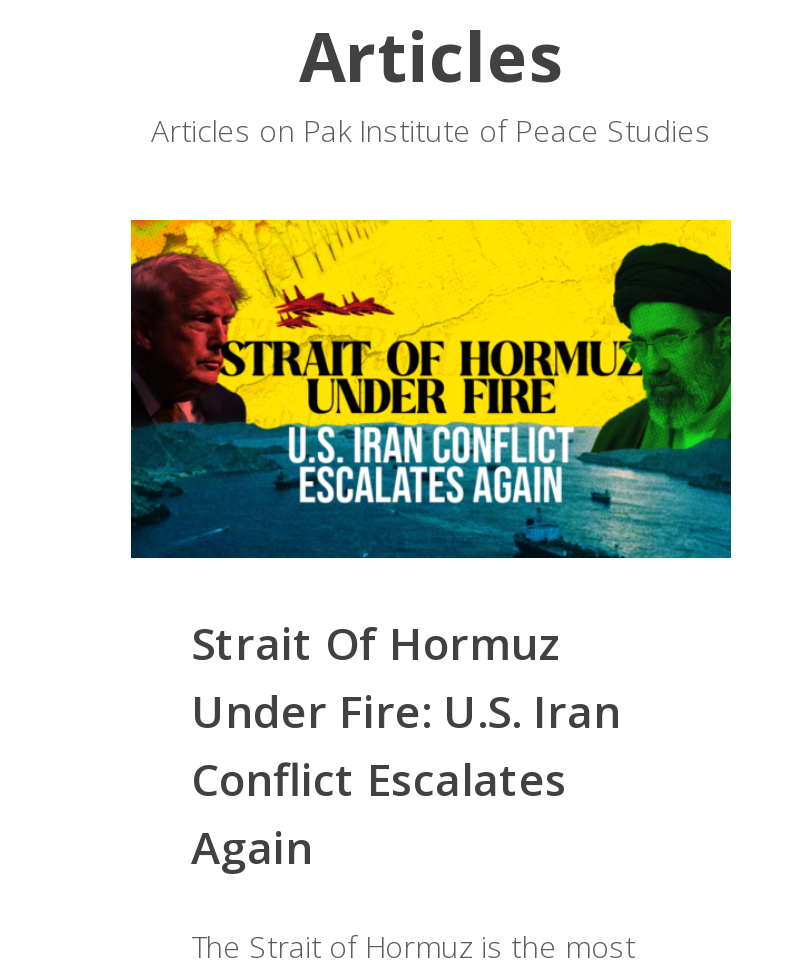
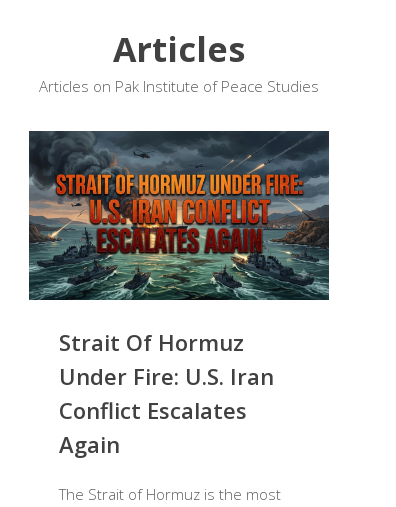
[129,218,733,560] [image] -> [28,130,330,301] [image]

